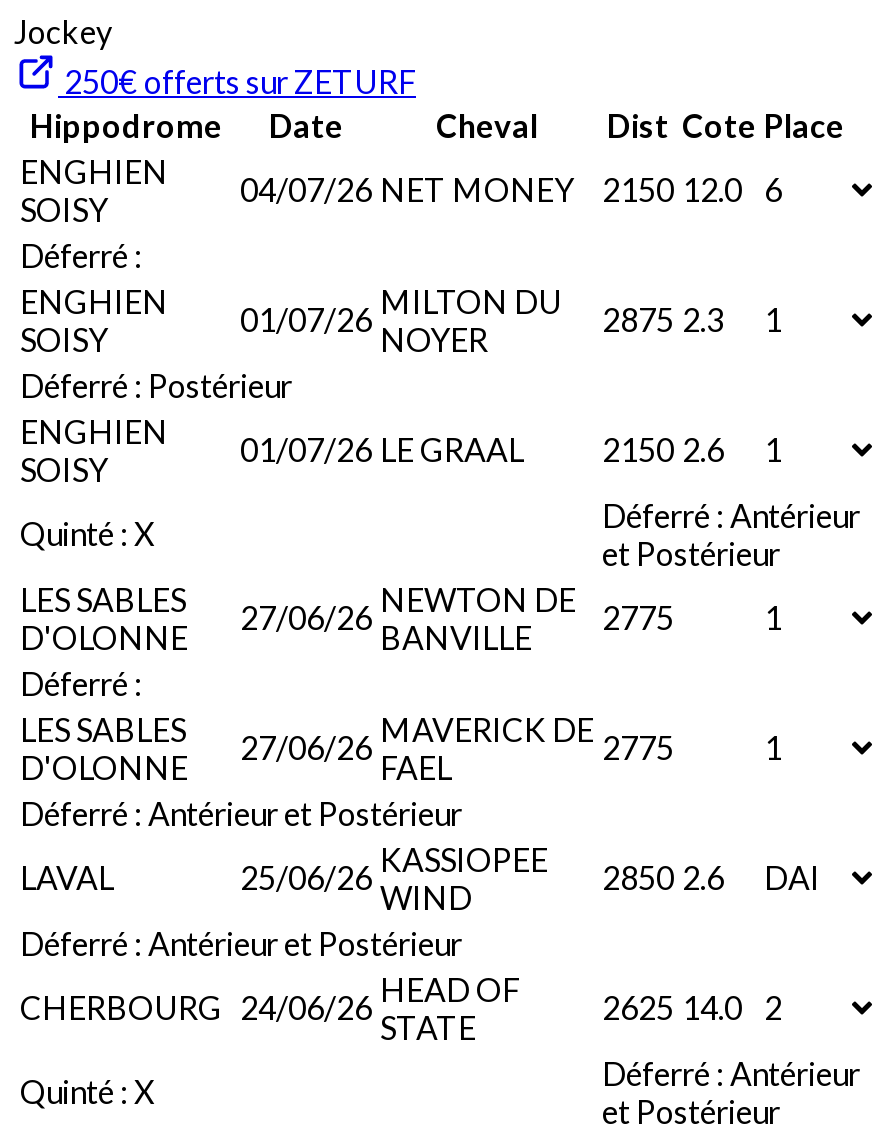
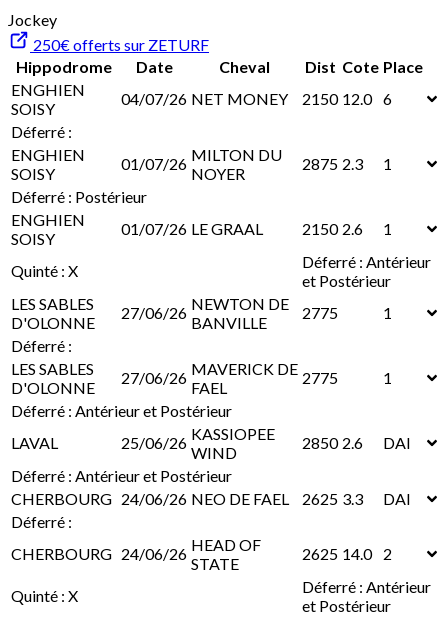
none -> [11,489,411,531] CHERBOURG 24/06/26 NEO DE FAEL | 2625 3.3 | DAI | Déferré :

